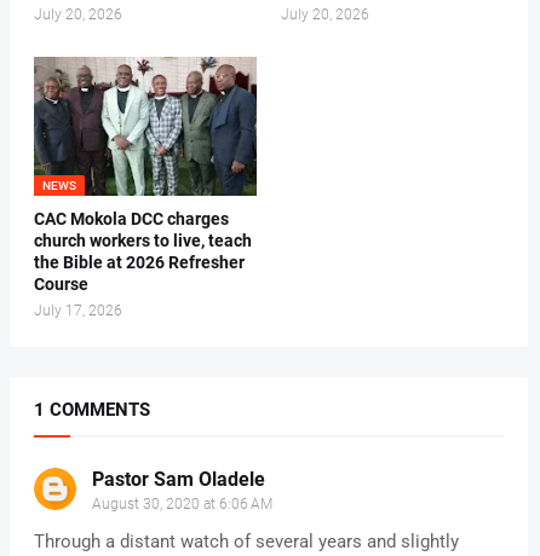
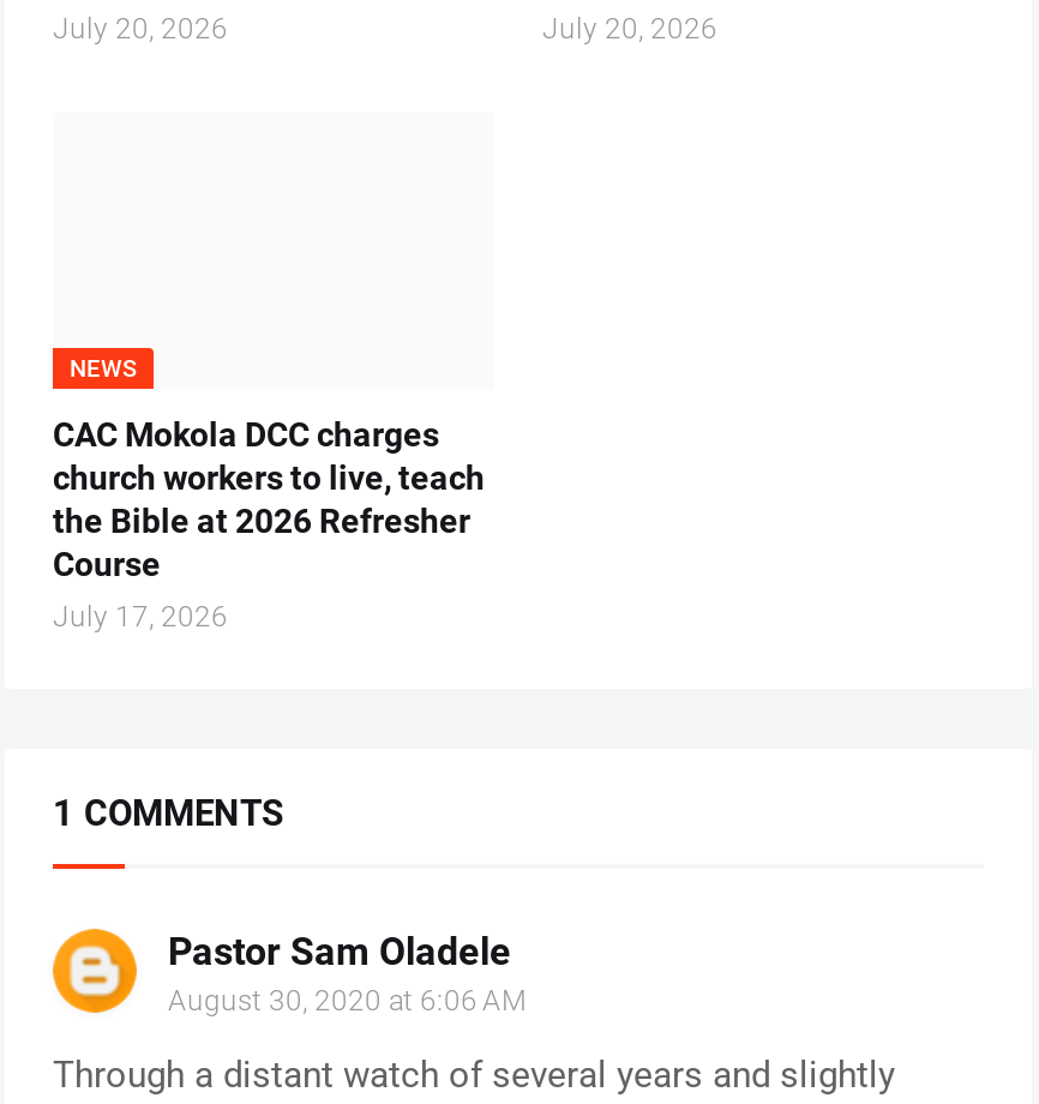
[33,56,258,197] [image] -> none

